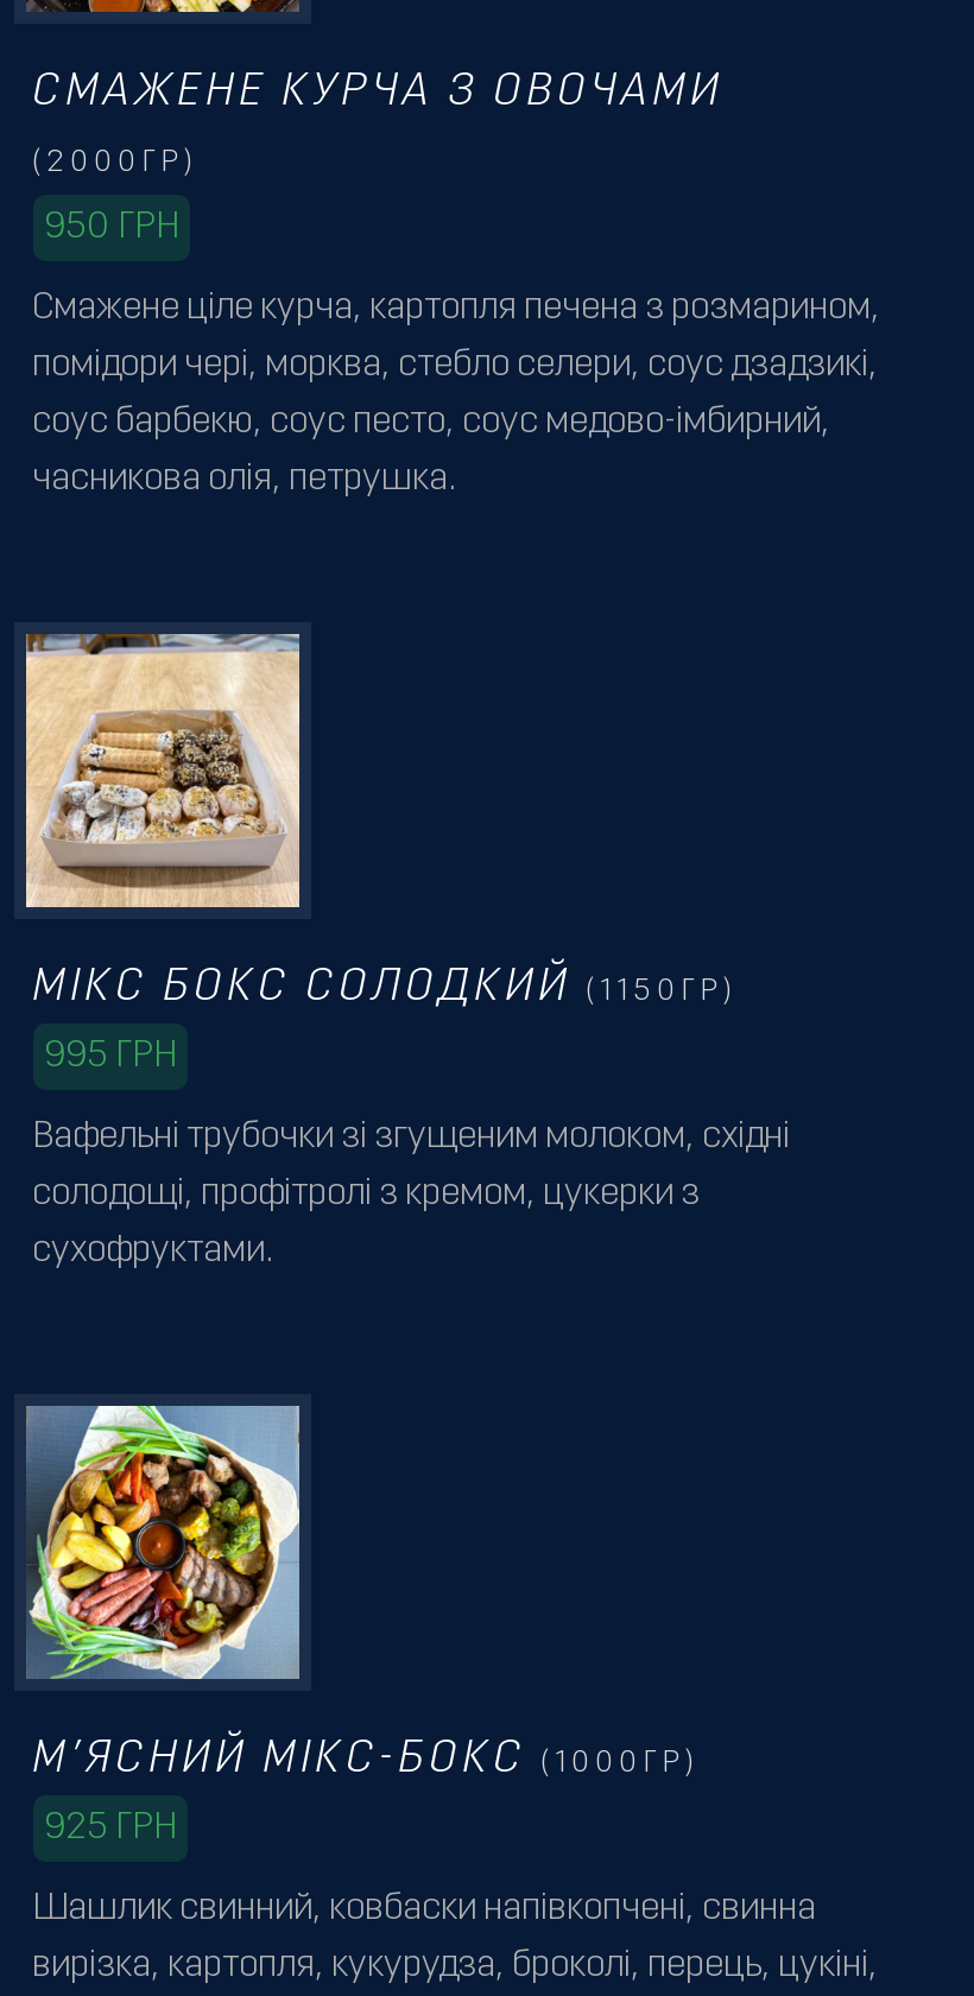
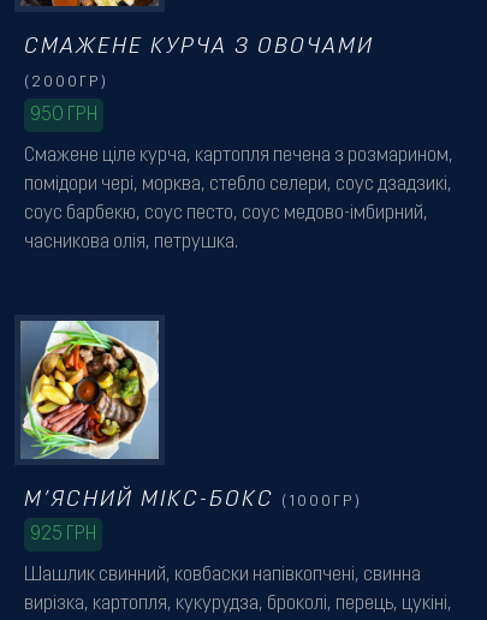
[24,632,738,1076] [image] | МІКС БОКС СОЛОДКИЙ (1150ГР) | 995 ГРН -> none
[32,1119,790,1271] Вафельні трубочки зі згущеним молоком, східні | солодощі, профітролі з кремом, цукерки з | сухофруктами. -> none

